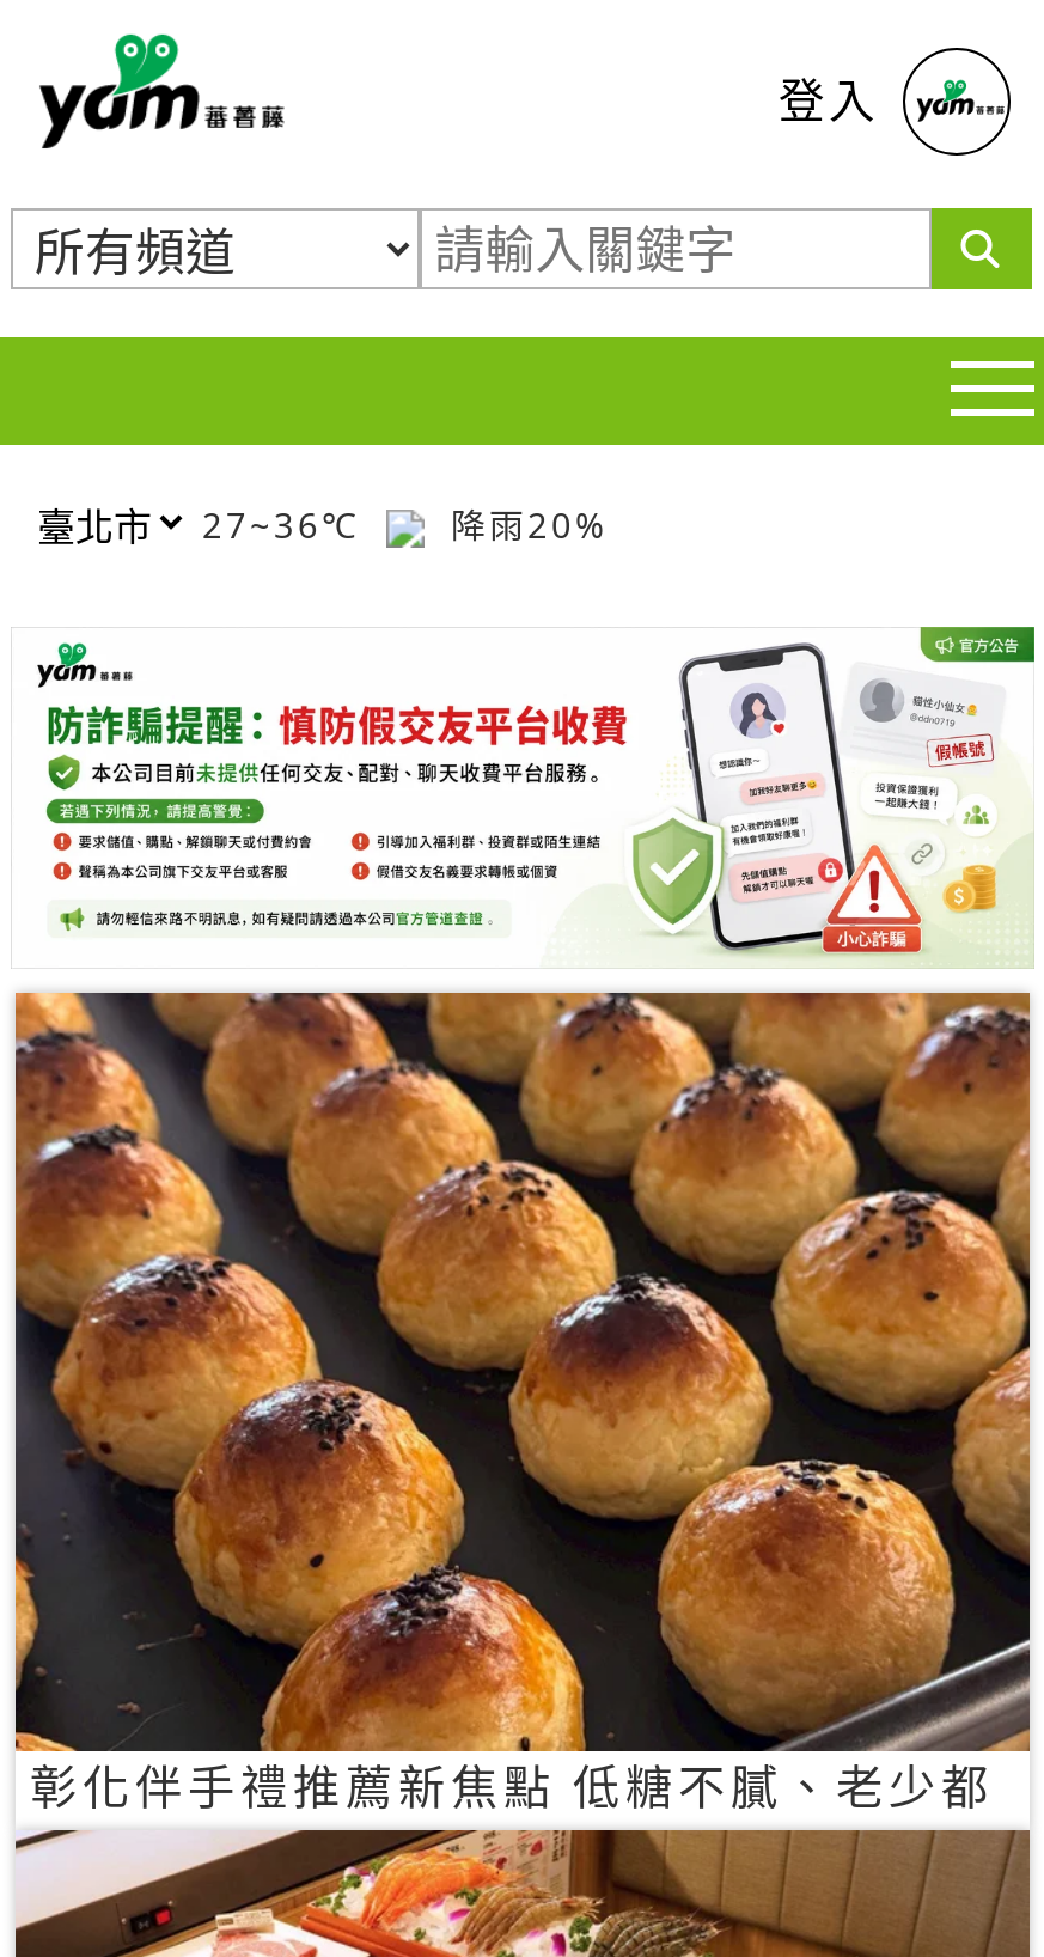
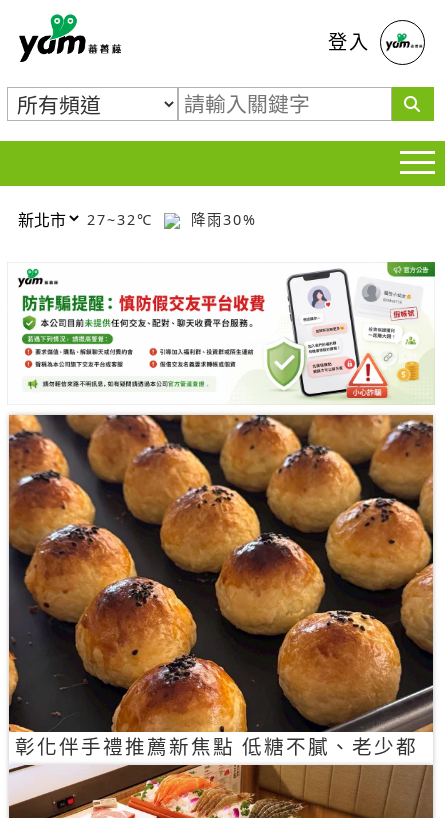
[202,501,374,547] 27~36℃ -> [87,209,159,228] 27~32℃
[436,501,609,547] 降雨20% -> [185,209,257,228] 降雨30%

